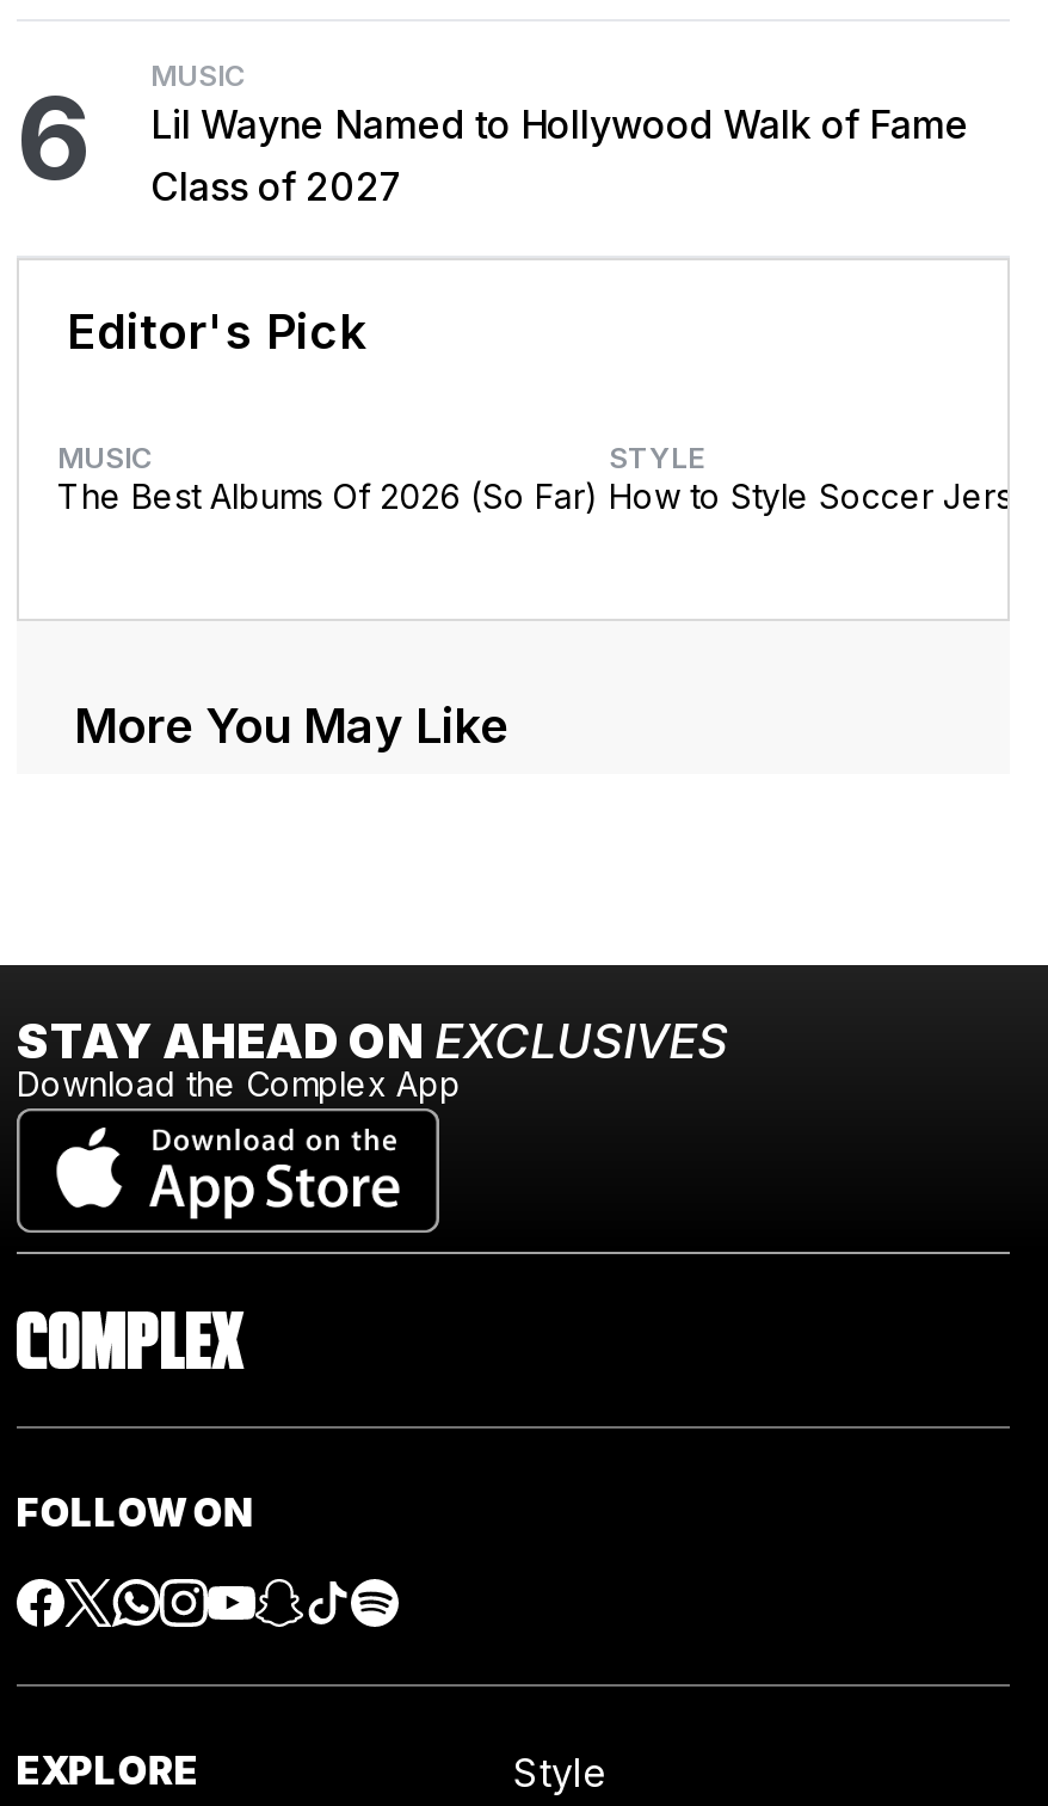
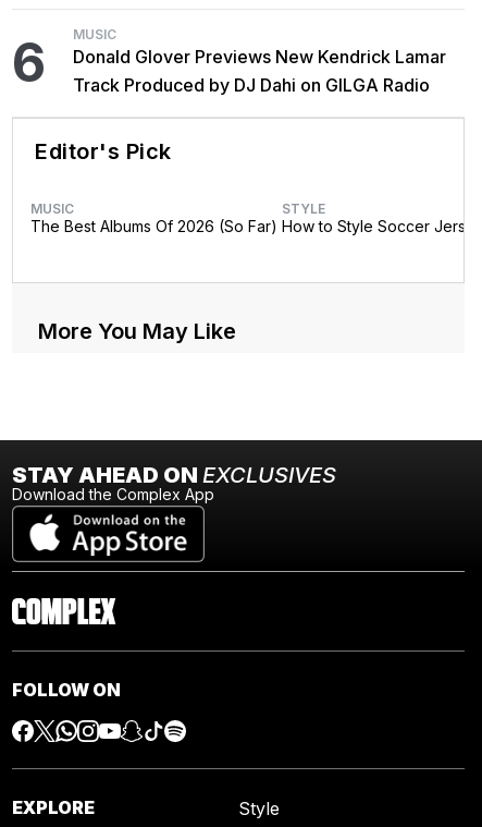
[150,100,969,210] Lil Wayne Named to Hollywood Walk of Fame | Class of 2027 -> [73,46,446,96] Donald Glover Previews New Kendrick Lamar | Track Produced by DJ Dahi on GILGA Radio

